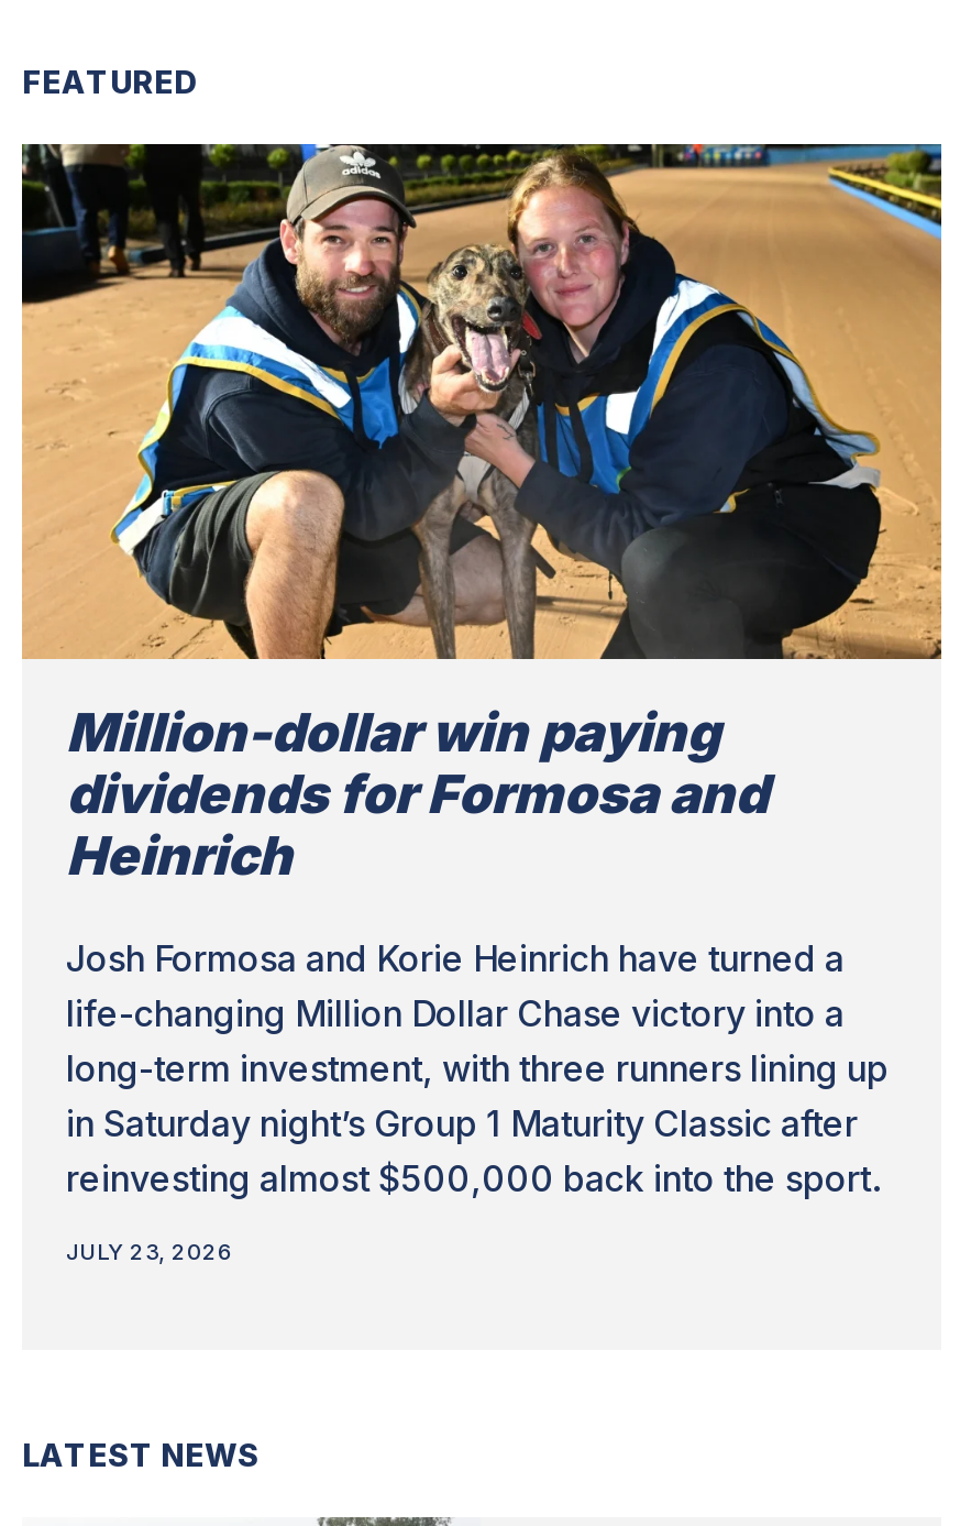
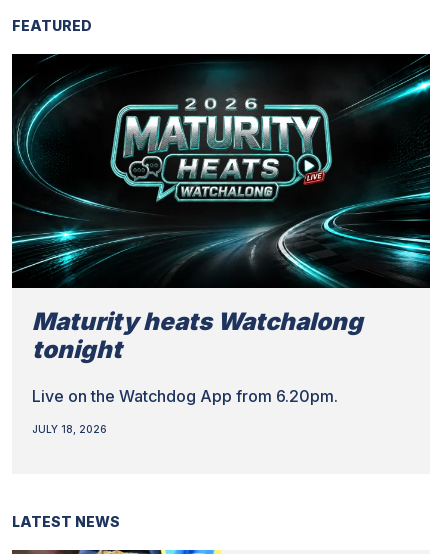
[20,142,944,888] [image] | Million-dollar win paying | dividends for Formosa and | Heinrich -> [11,53,431,364] [image] | Maturity heats Watchalong | tonight
[66,936,889,1200] Josh Formosa and Korie Heinrich have turned a | life-changing Million Dollar Chase victory into a | long-term investment, with three runners lining up | in Saturday night’s Group 1 Maturity Classic after | reinvesting almost $500,000 back into the sport. -> [32,386,338,406] Live on the Watchdog App from 6.20pm.
[66,1238,233,1264] JULY 23, 2026 -> [32,423,107,435] JULY 18, 2026

